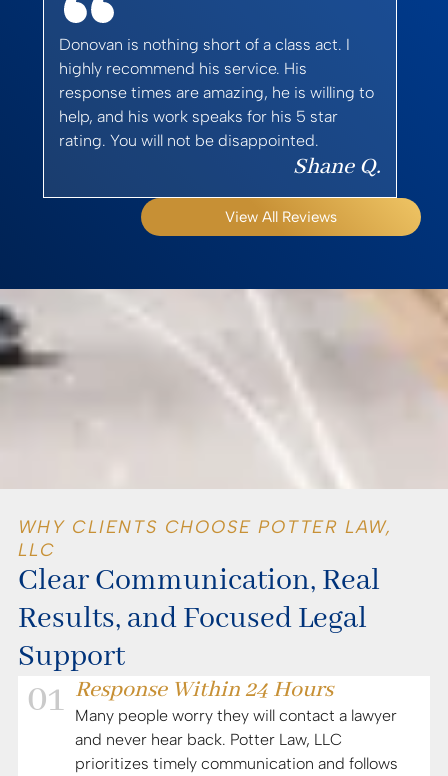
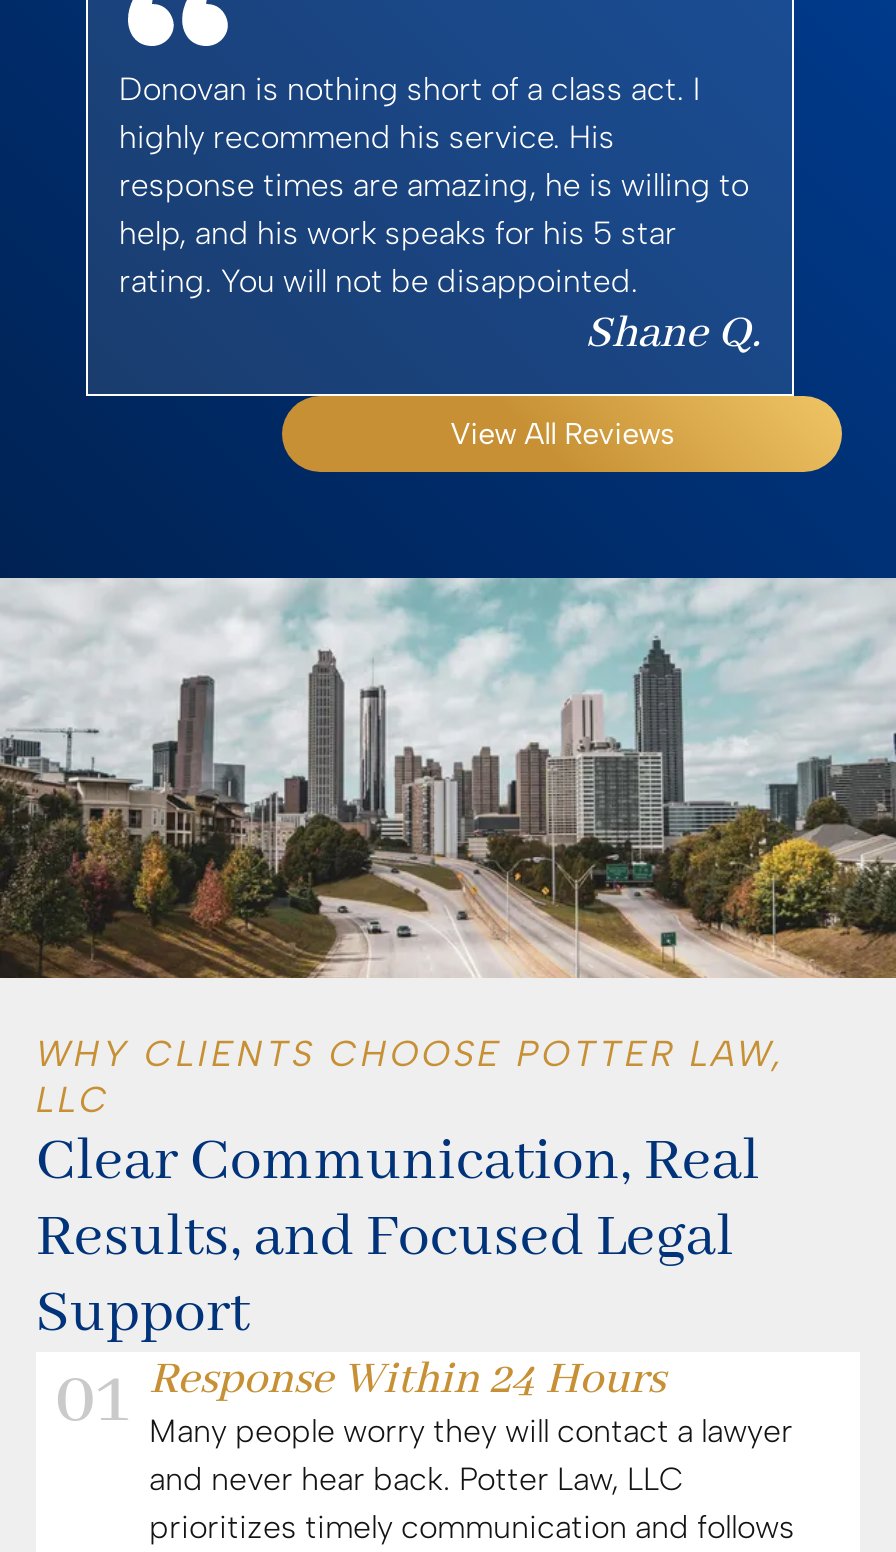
[3,289,445,489] [image] -> [6,578,890,980] [image]

